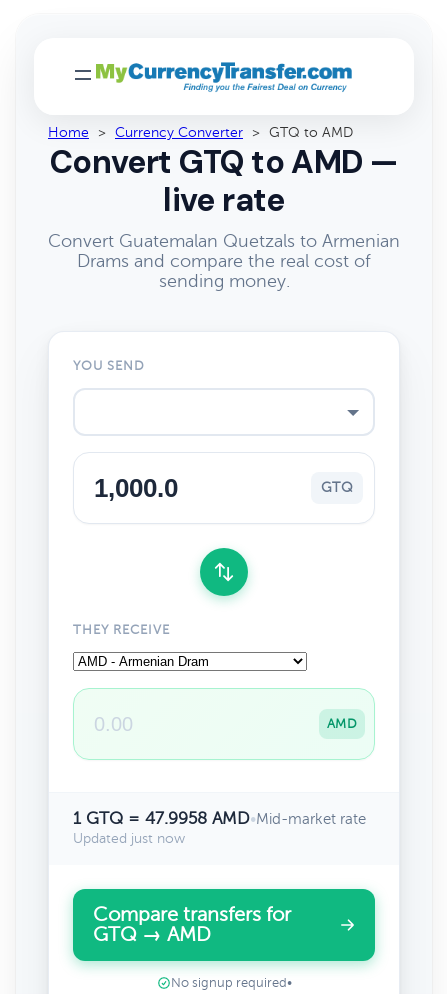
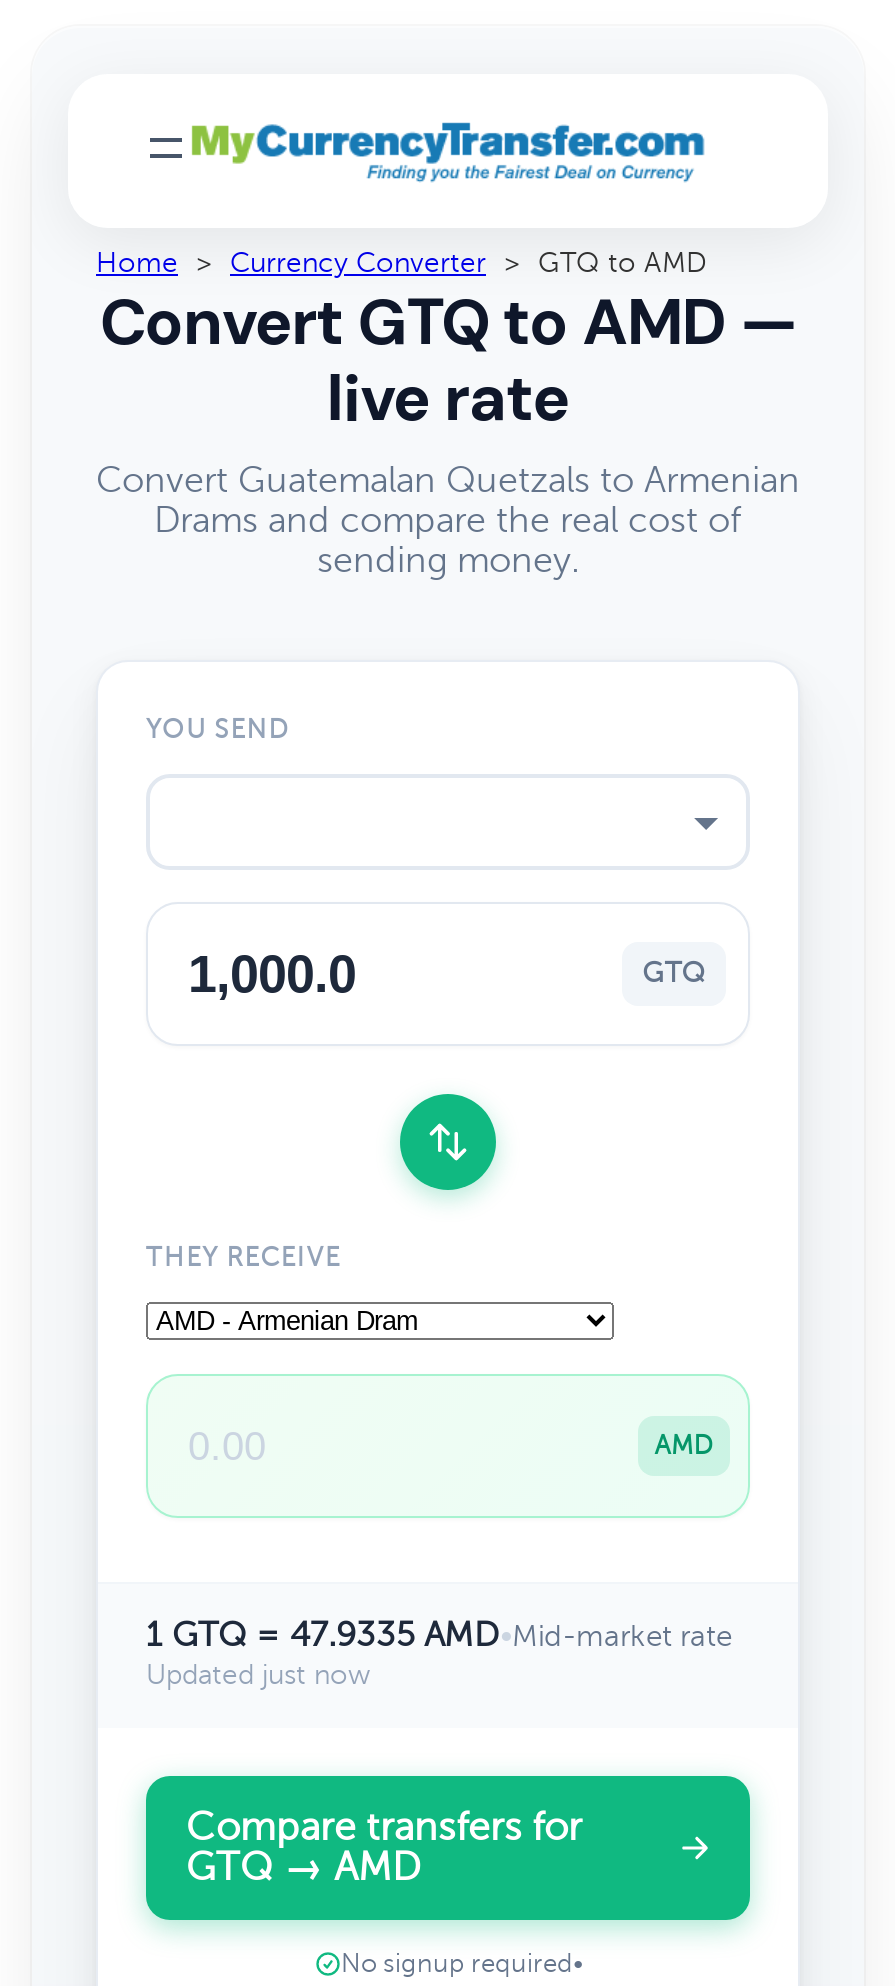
[73,809,366,828] 1 GTQ = 47.9958 AMD • Mid-market rate -> [146,1616,732,1654] 1 GTQ = 47.9335 AMD • Mid-market rate

